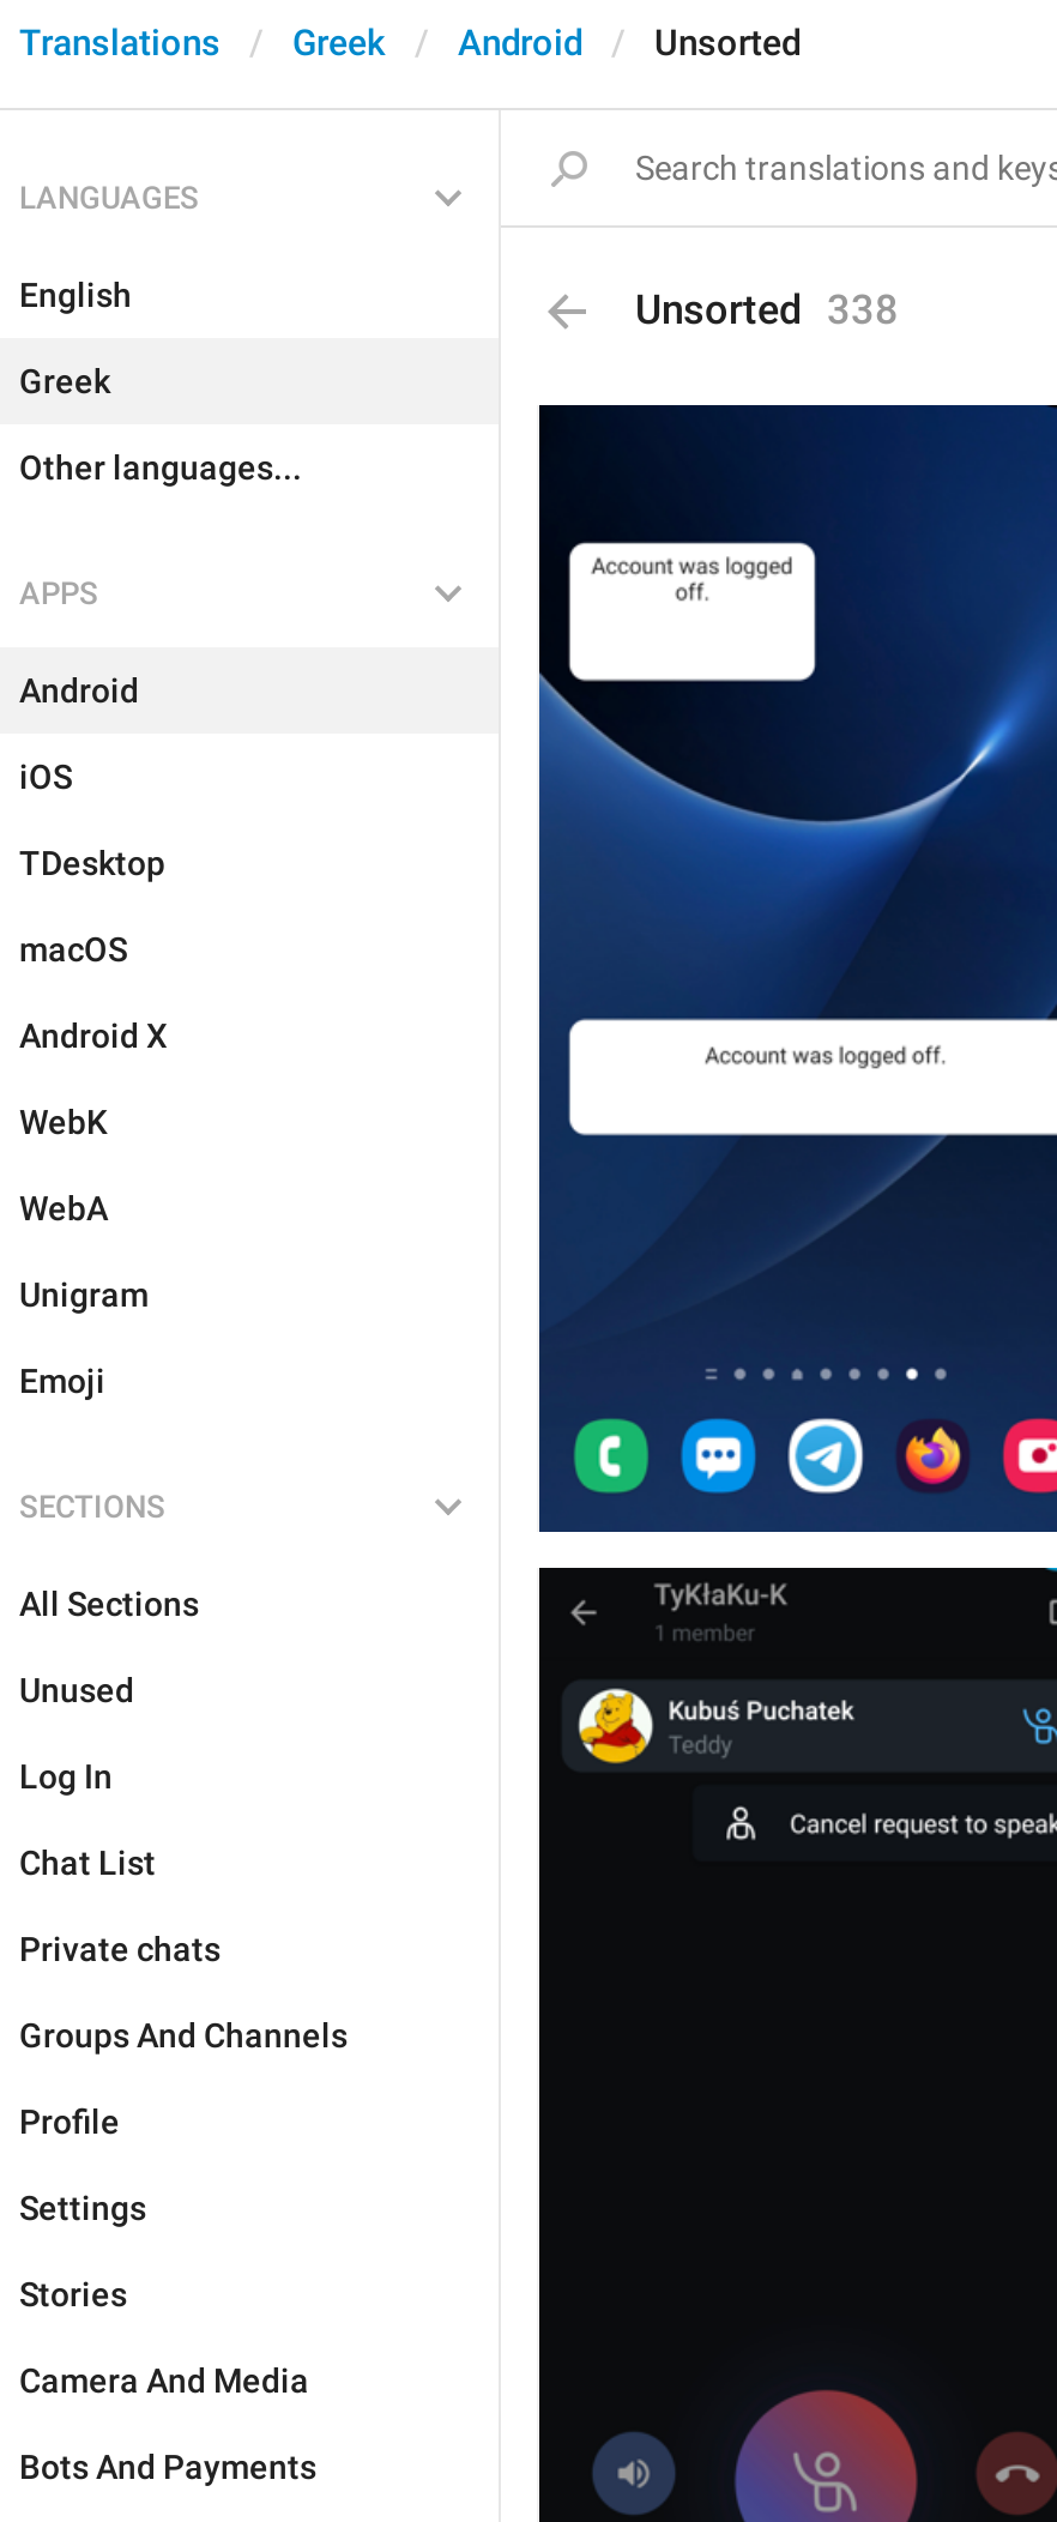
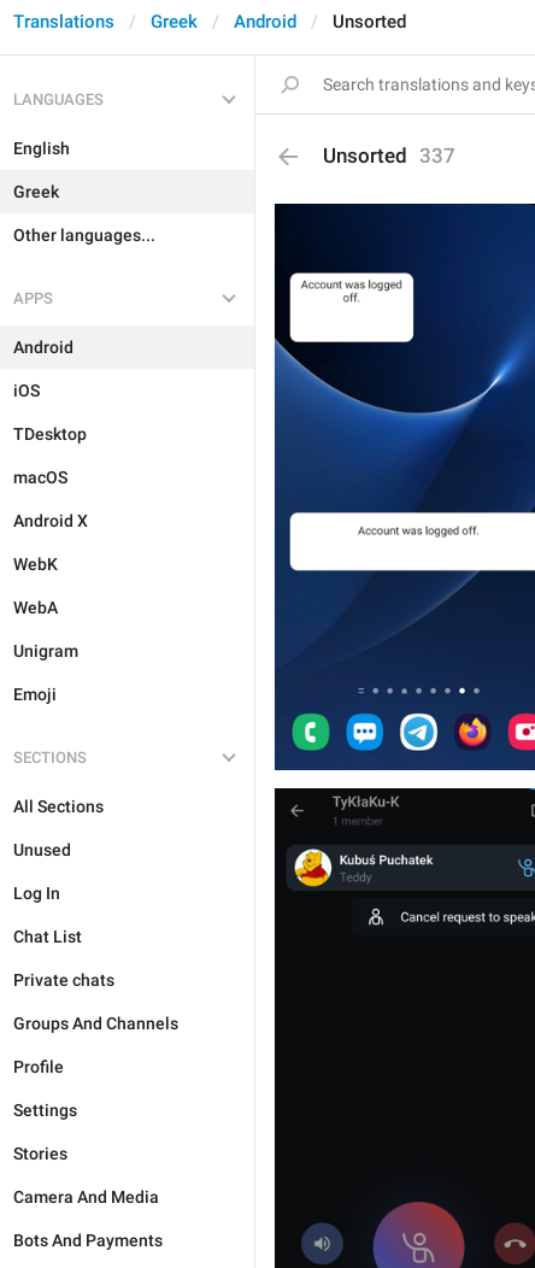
[635,285,899,333] Unsorted 338 -> [323,143,455,168] Unsorted 337

